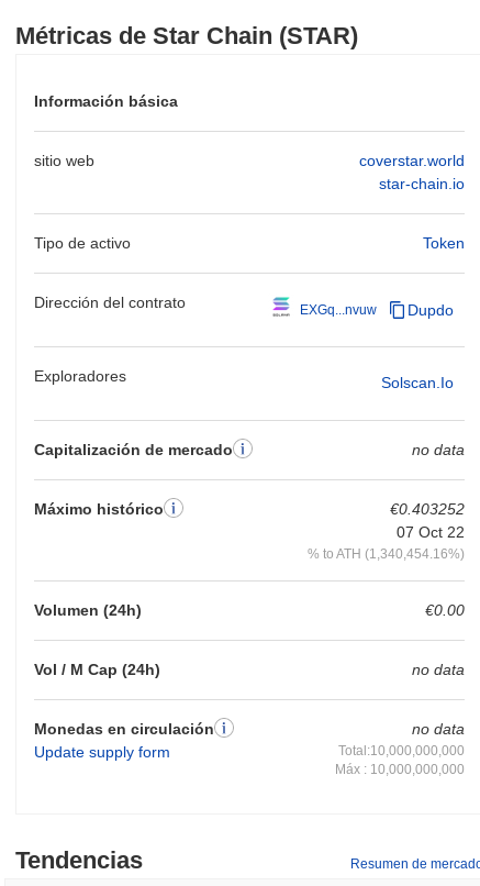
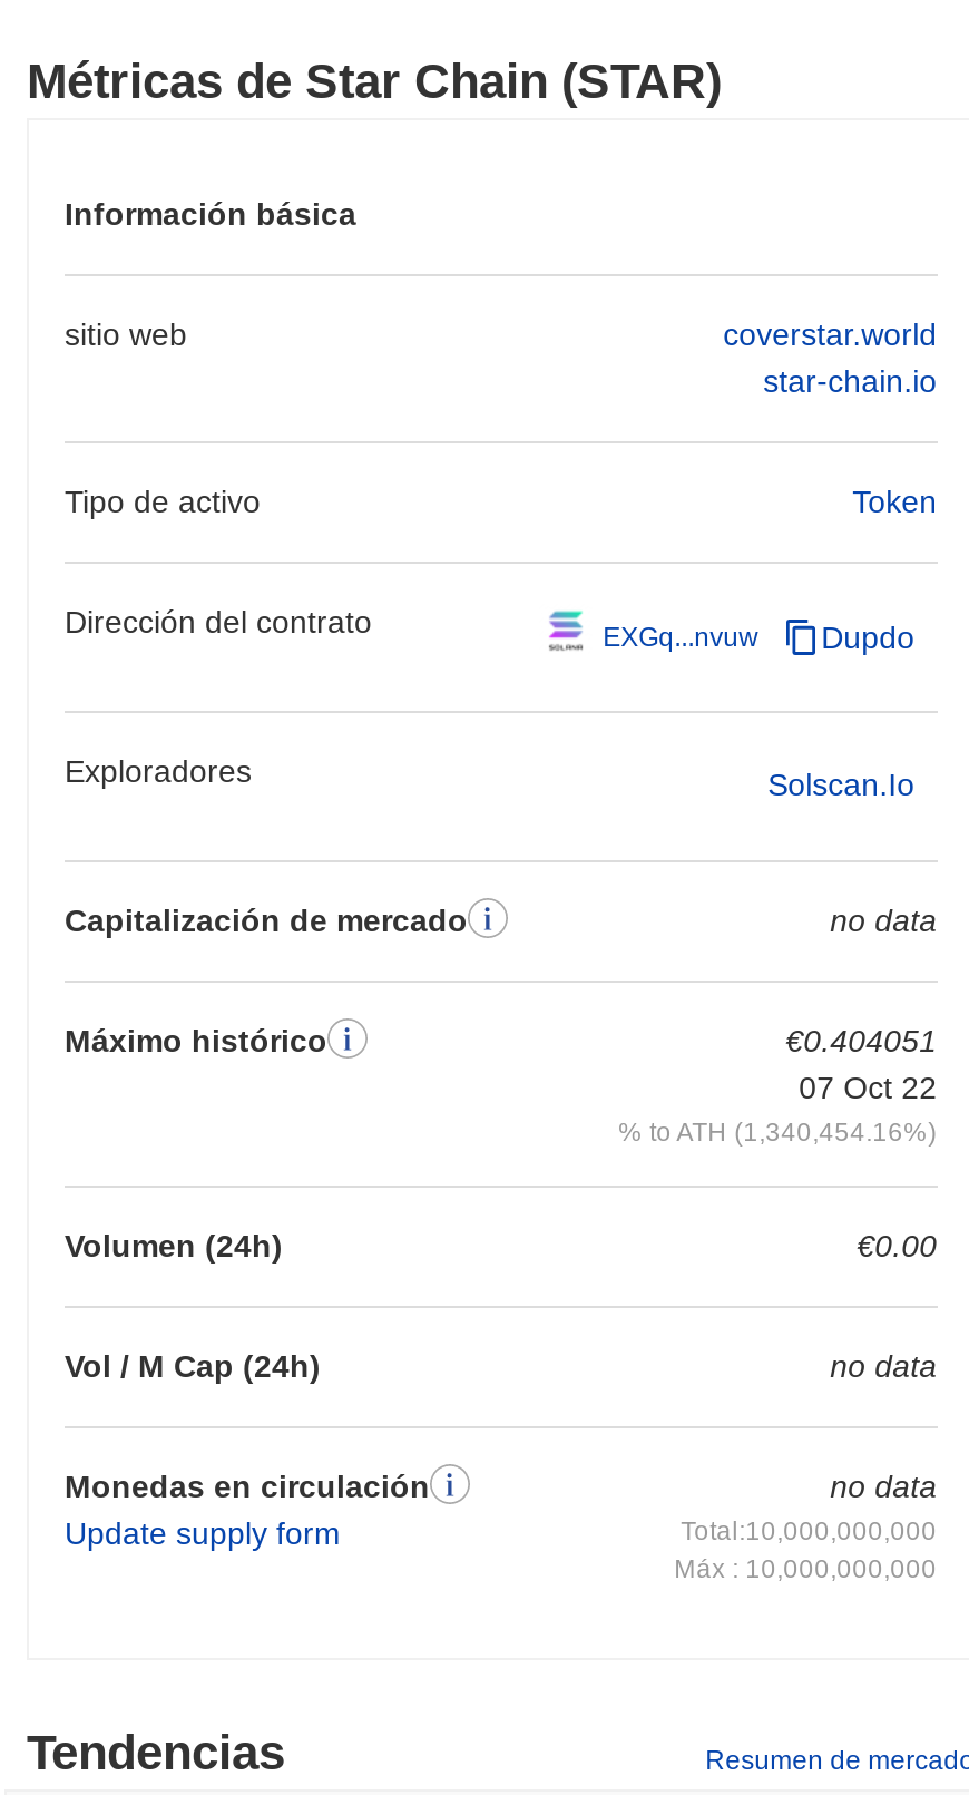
[389,500,464,517] €0.403252 -> [785,1022,937,1058] €0.404051

